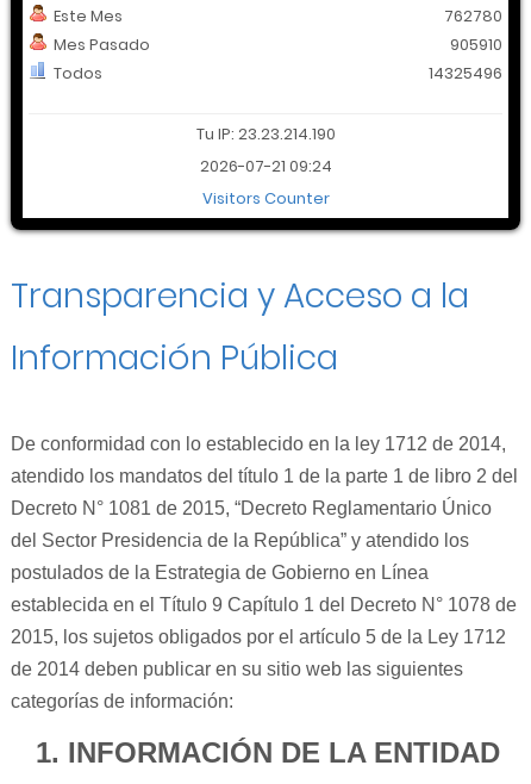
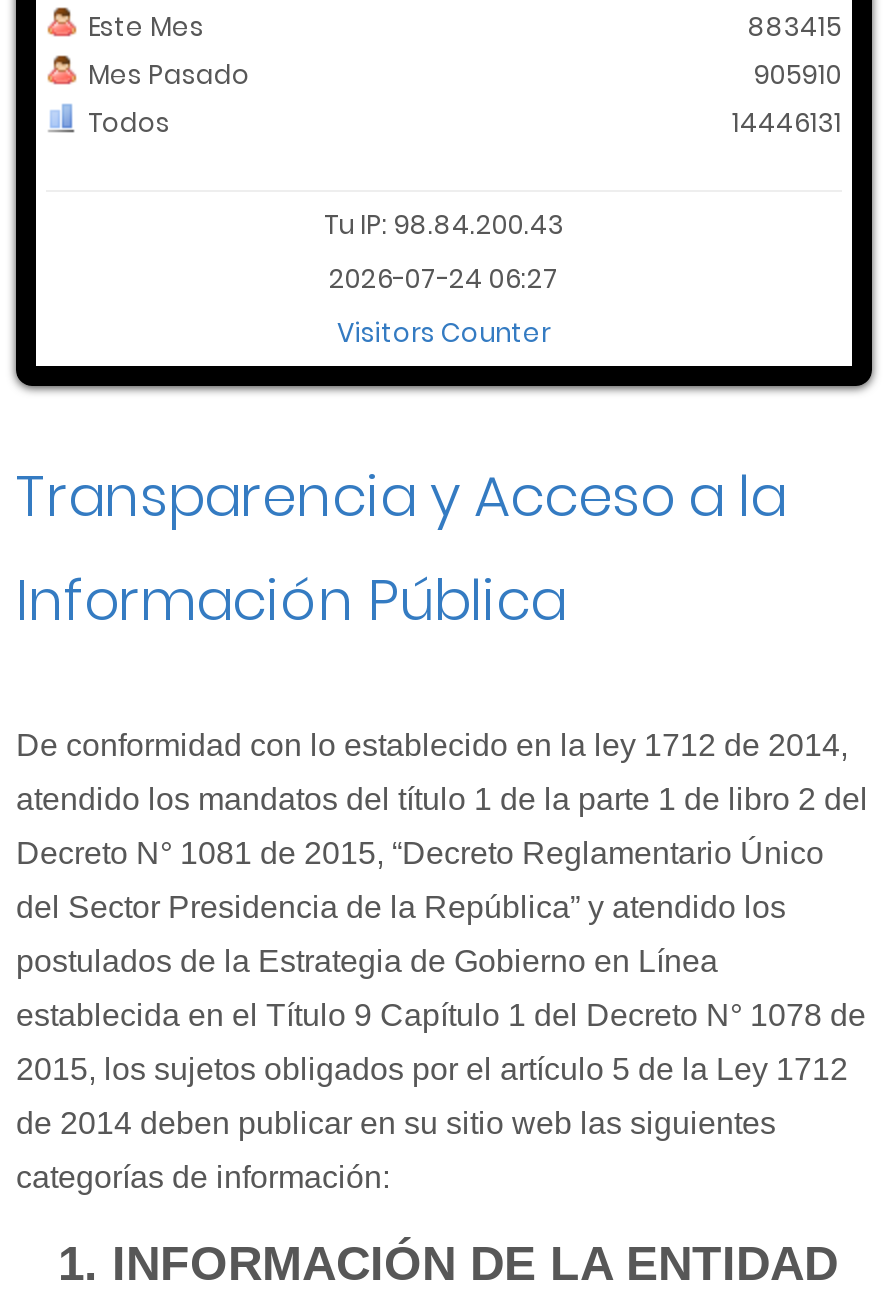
[444,5,502,27] 762780 -> [748,8,842,46] 883415
[429,62,502,84] 14325496 -> [732,104,842,142] 14446131
[196,123,335,145] Tu IP: 23.23.214.190 -> [324,206,564,244] Tu IP: 98.84.200.43
[199,155,332,177] 2026-07-21 09:24 -> [329,260,559,298] 2026-07-24 06:27

